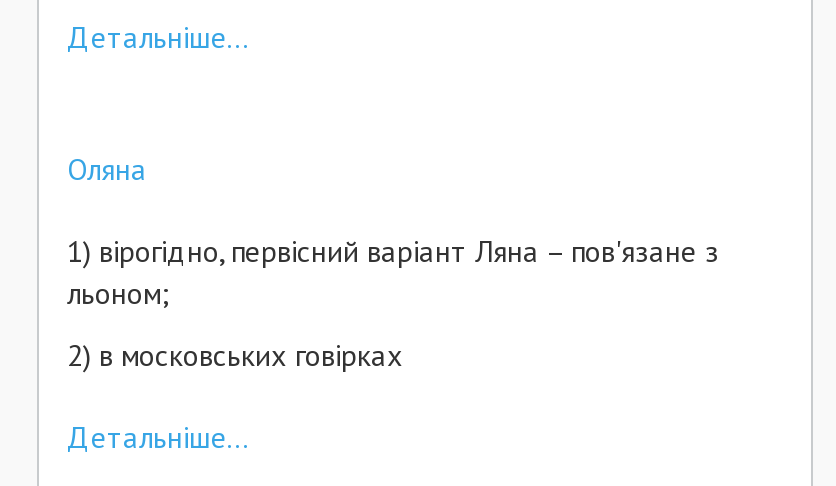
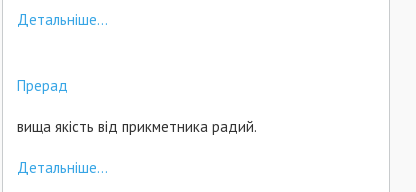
[67,150,719,374] Оляна | 1) вірогідно, первісний варіант Ляна – пов'язане з | льоном; | 2) в московських говірках -> [17,76,257,136] Прерад | вища якість від прикметника радий.

